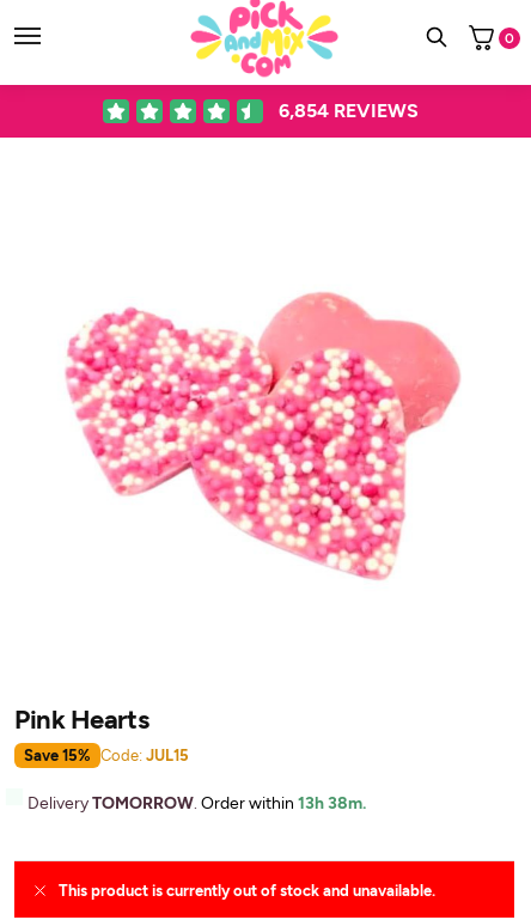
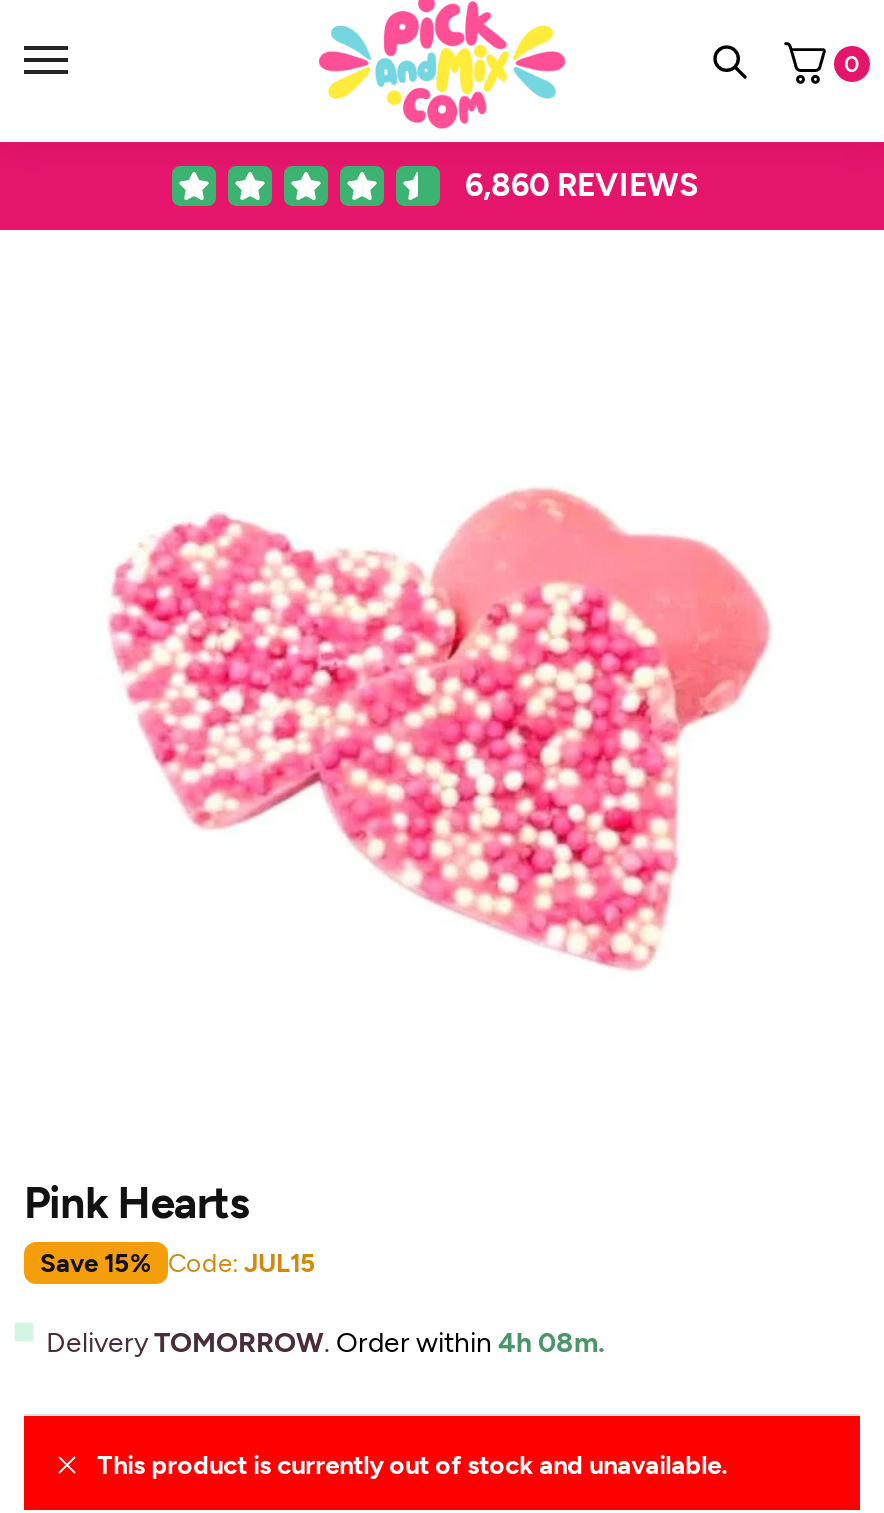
[278,99,418,122] 6,854 REVIEWS -> [465,166,699,204] 6,860 REVIEWS
[28,794,366,814] Delivery TOMORROW. Order within 13h 38m. -> [46,1327,604,1361] Delivery TOMORROW. Order within 4h 08m.

